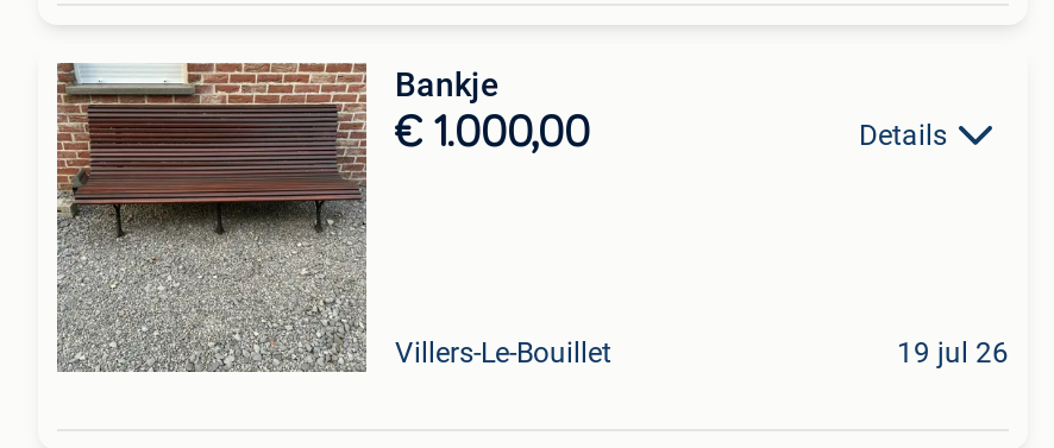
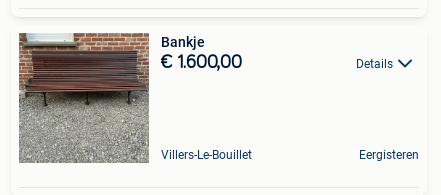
[395,113,590,156] € 1.000,00 -> [161,54,242,72] € 1.600,00
[897,336,1009,370] 19 jul 26 -> [359,148,419,162] Eergisteren

